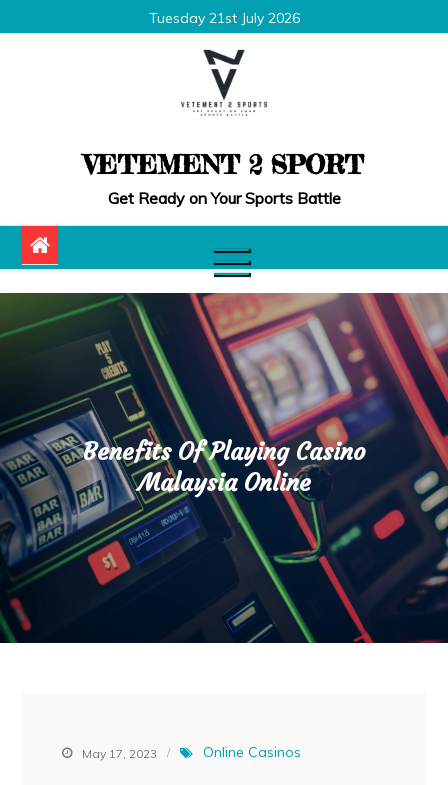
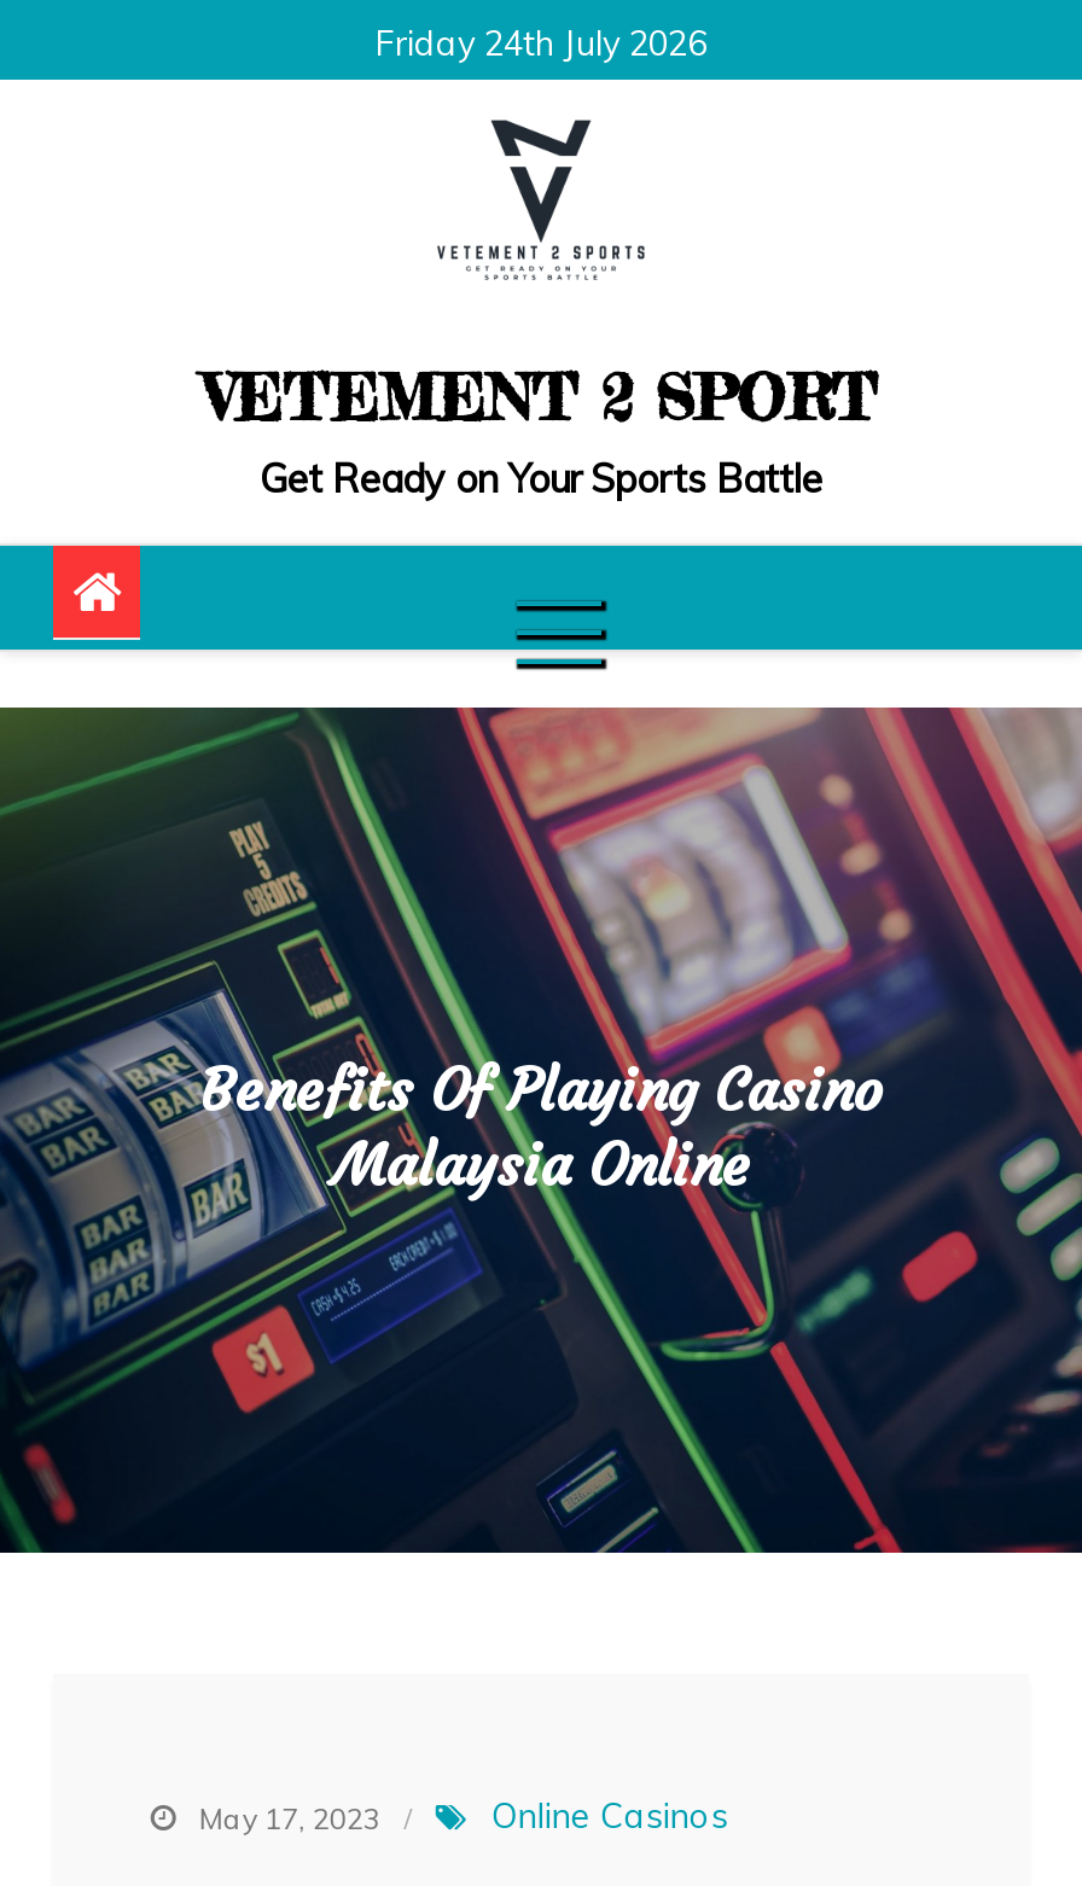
[148,9,299,27] Tuesday 21st July 2026 -> [376,22,706,65] Friday 24th July 2026

